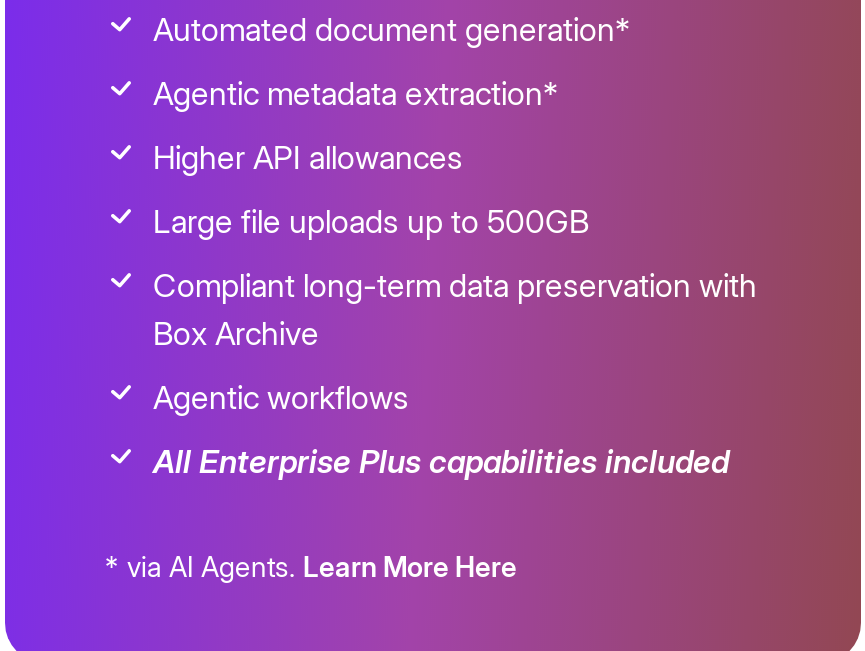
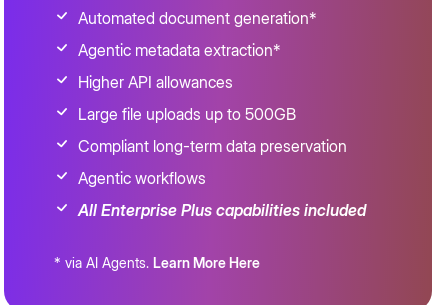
[153,265,757,353] Compliant long-term data preservation with | Box Archive -> [78,136,347,156] Compliant long-term data preservation

